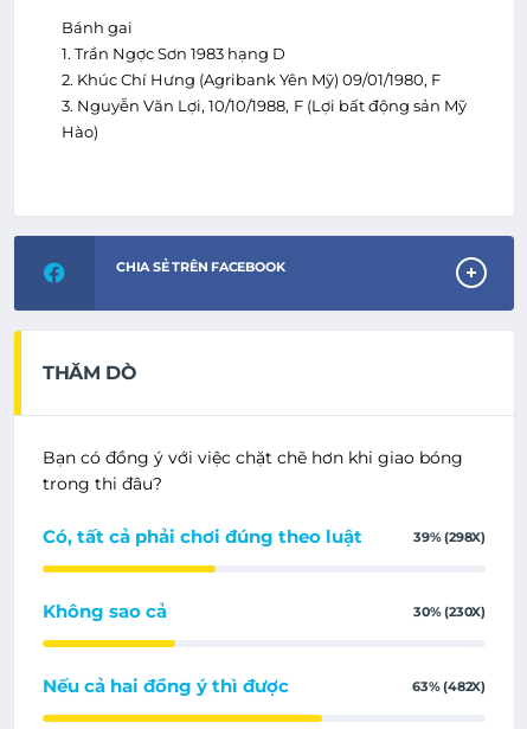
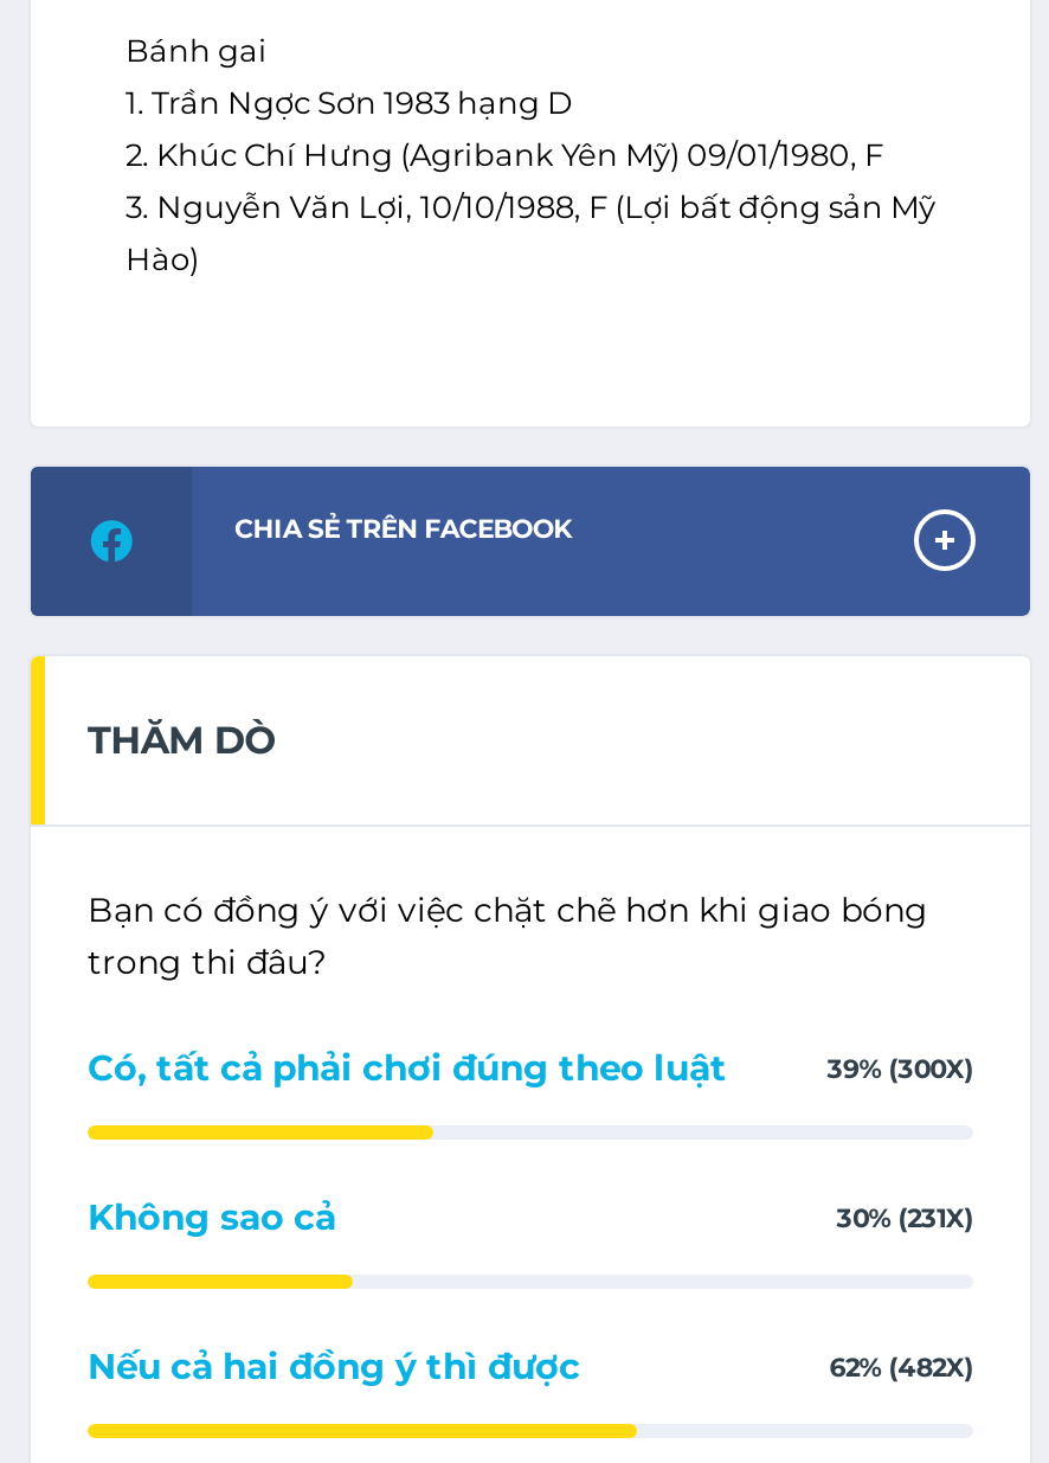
[414,528,486,545] 39% (298X) -> [827,1051,973,1084] 39% (300X)
[414,603,486,619] 30% (230X) -> [836,1200,973,1233] 30% (231X)
[412,677,486,694] 63% (482X) -> [829,1349,973,1382] 62% (482X)

